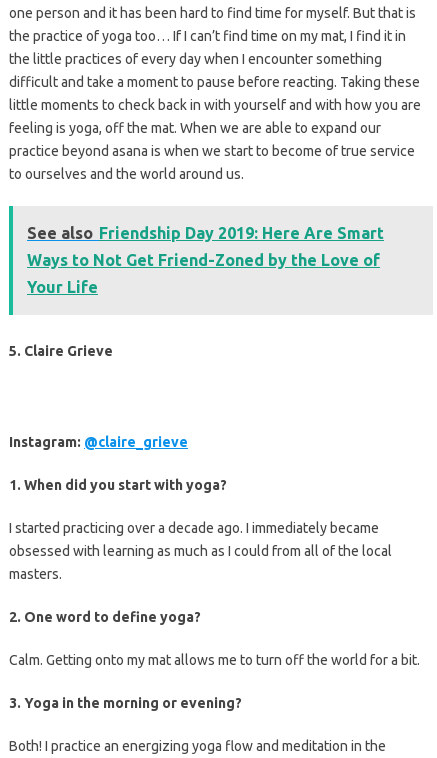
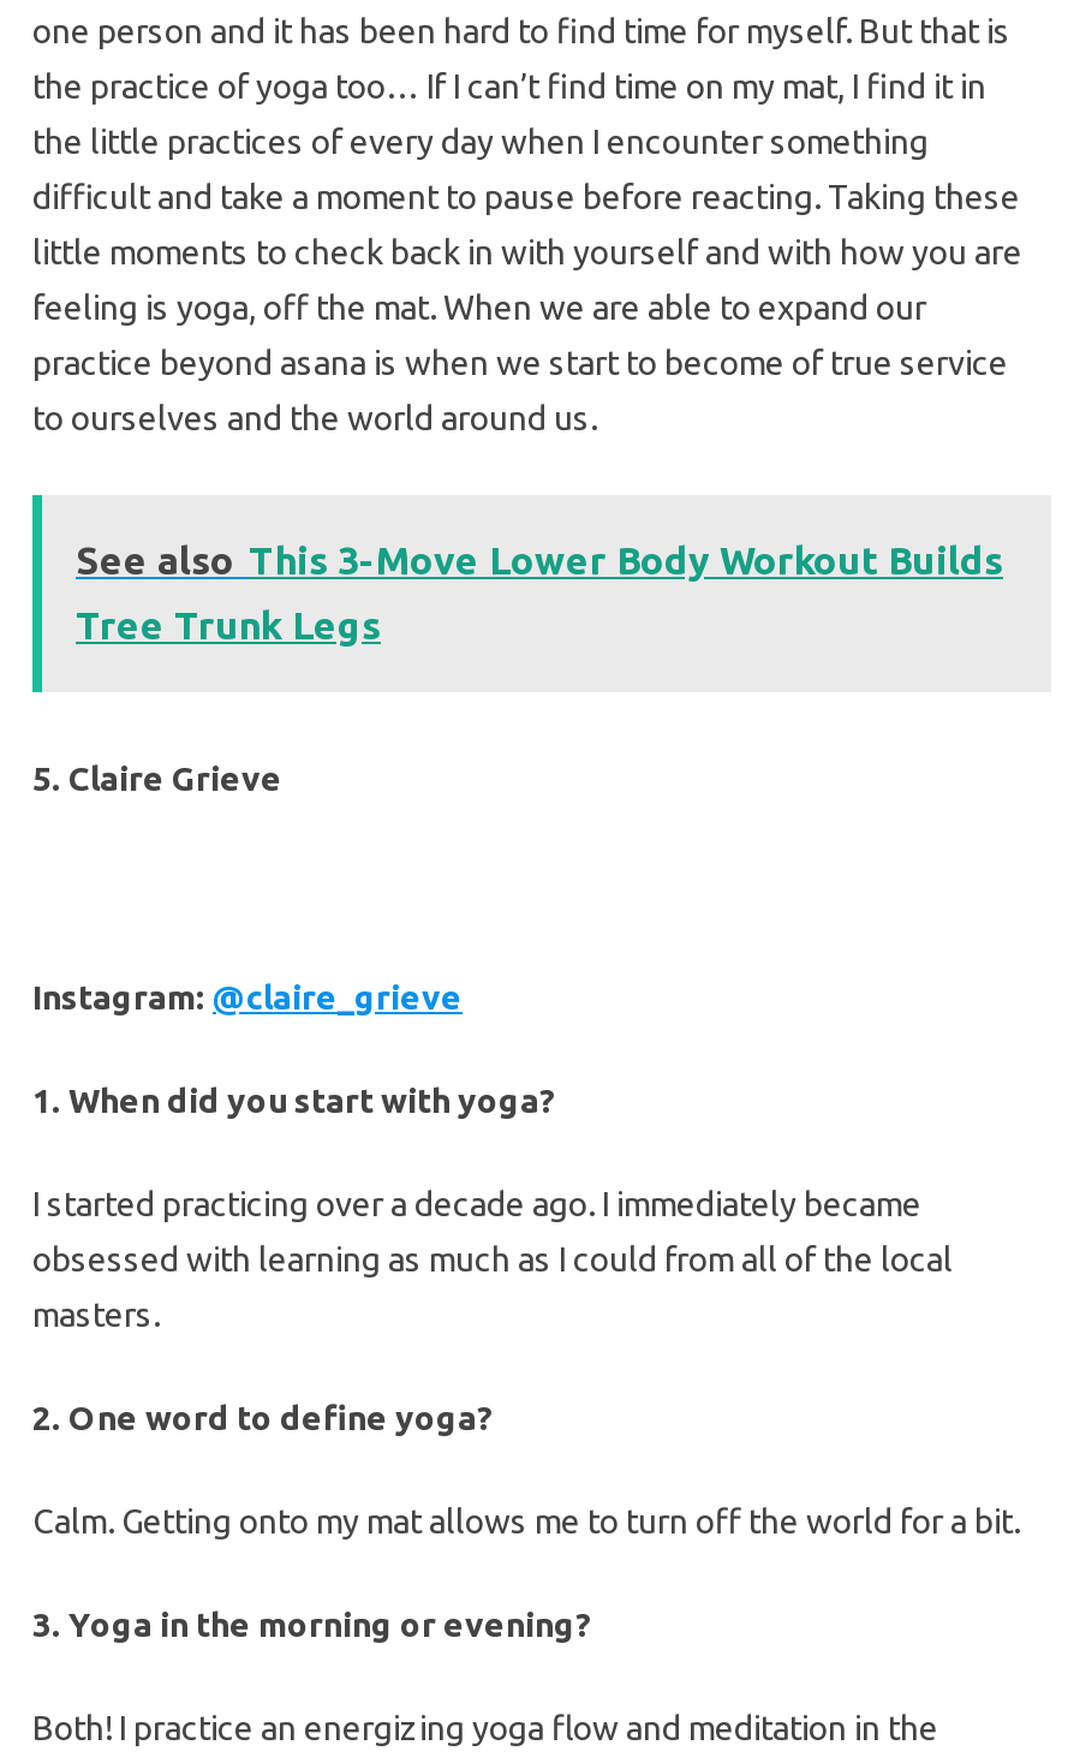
[27,224,384,296] See also Friendship Day 2019: Here Are Smart | Ways to Not Get Friend-Zoned by the Love of | Your Life -> [76,539,1003,647] See also This 3-Move Lower Body Workout Builds | Tree Trunk Legs

